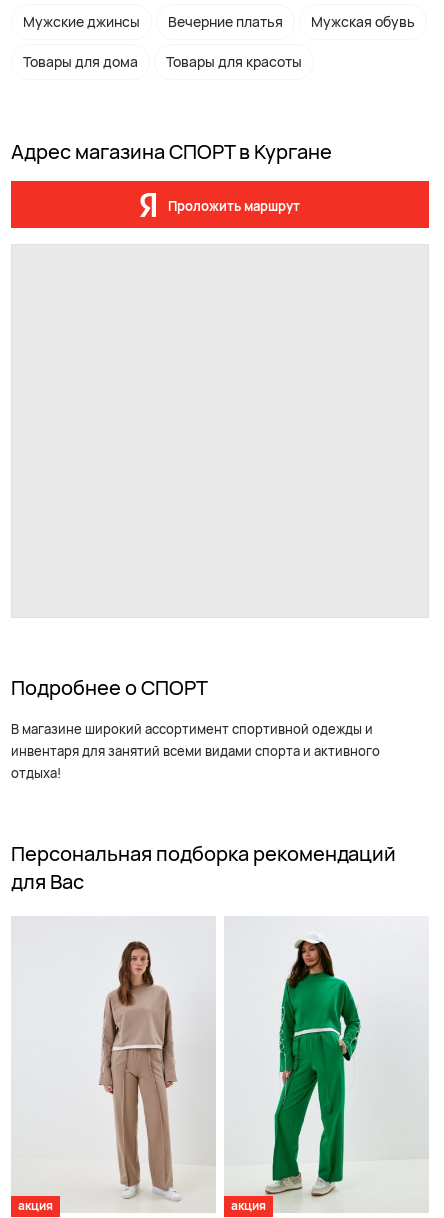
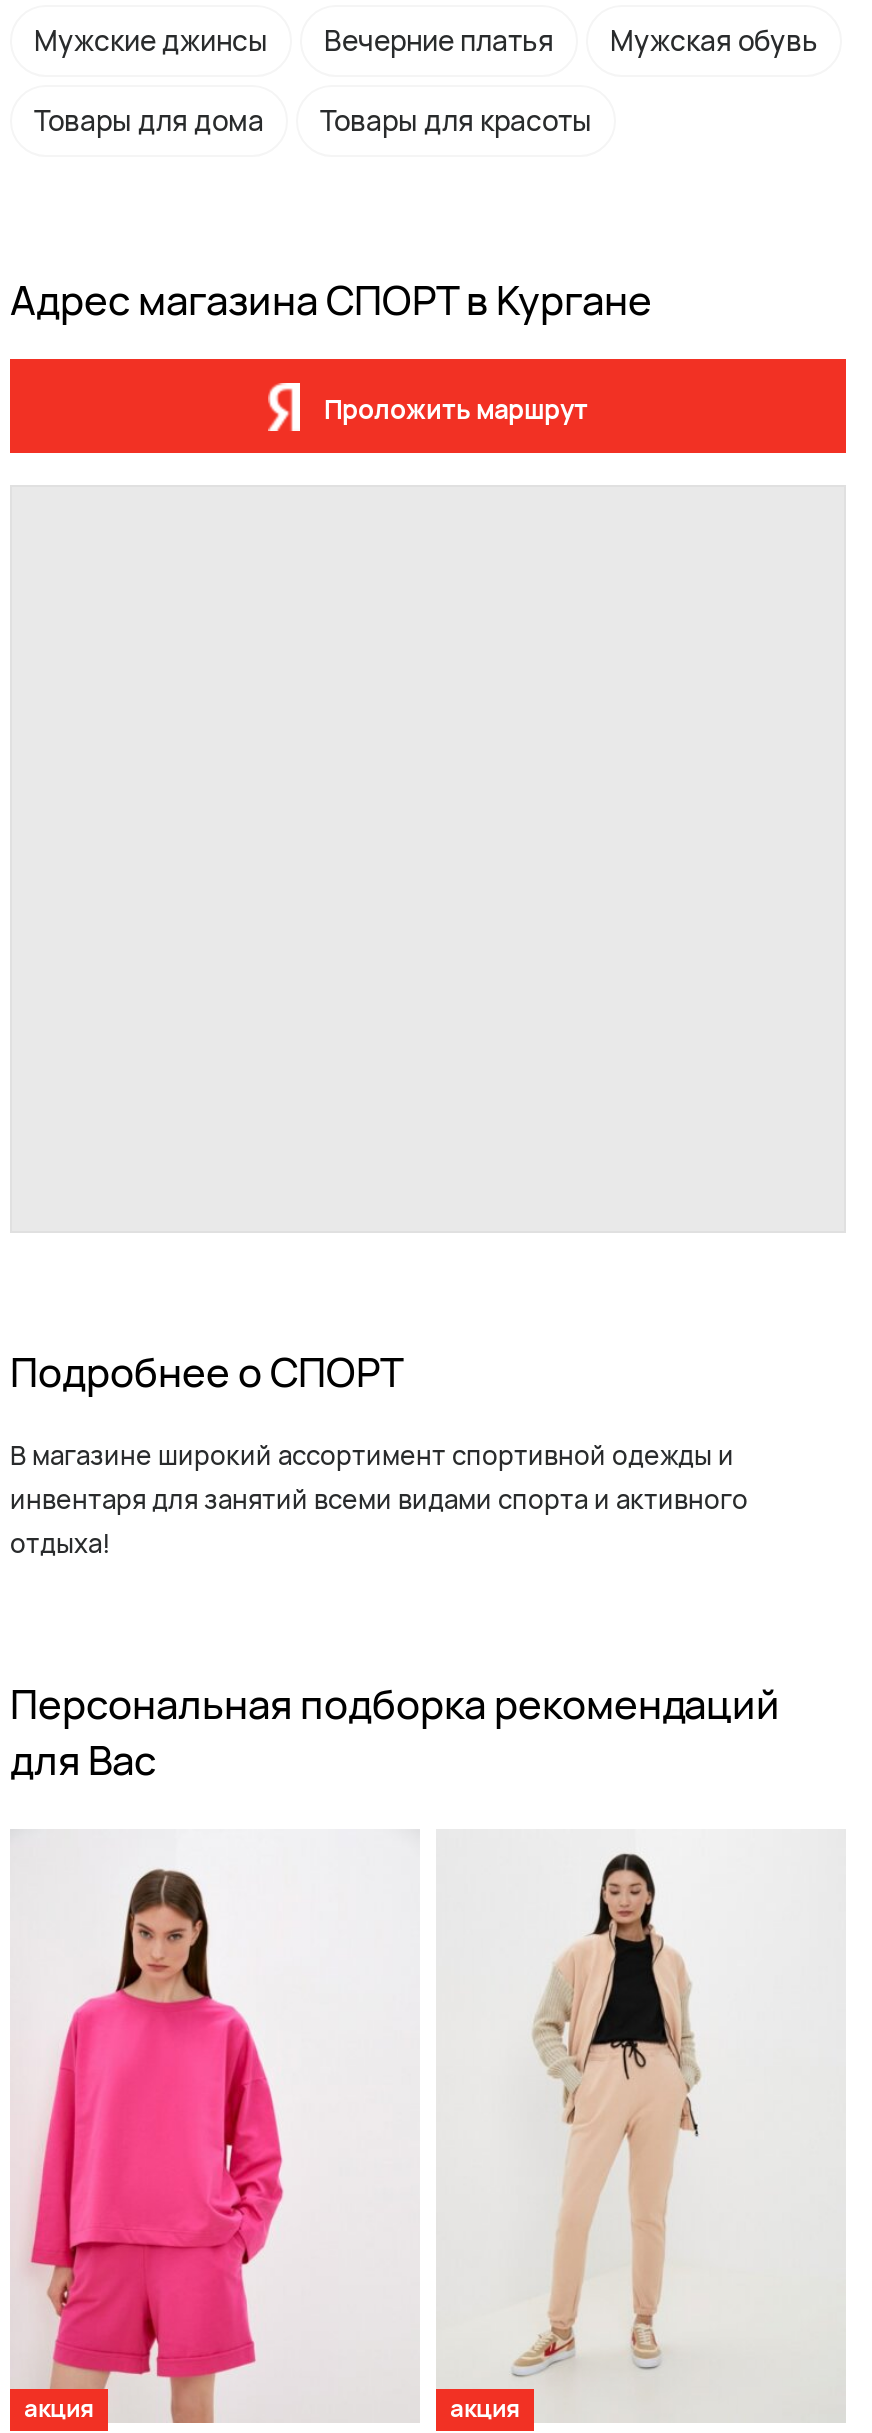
[264,928,362,1199] [image] -> [514,1851,710,2393] [image]
[21,937,180,1212] [image] -> [26,1867,346,2423] [image]

